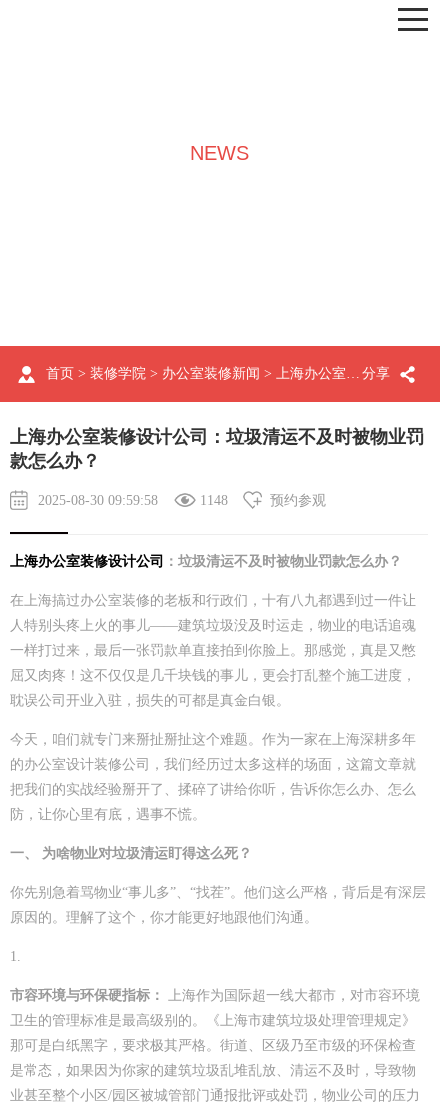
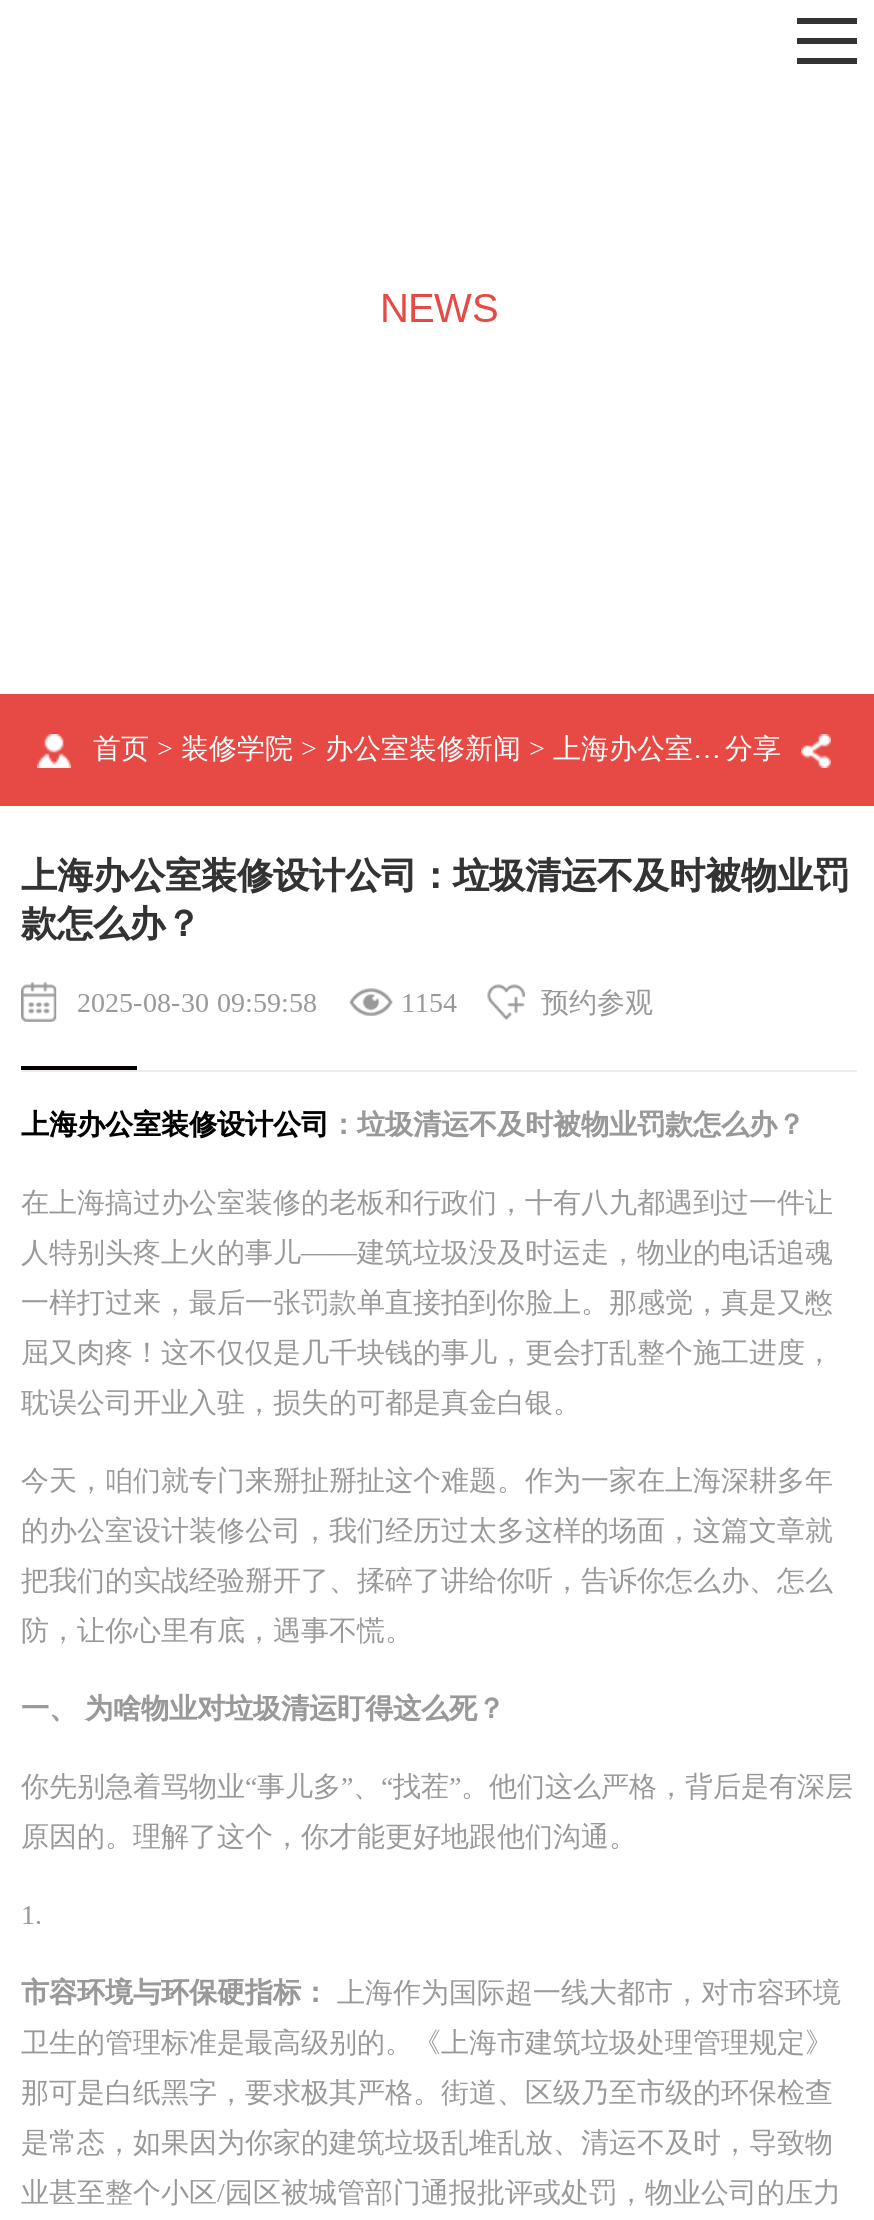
[200,493,228,508] 1148 -> [401,989,457,1019] 1154

